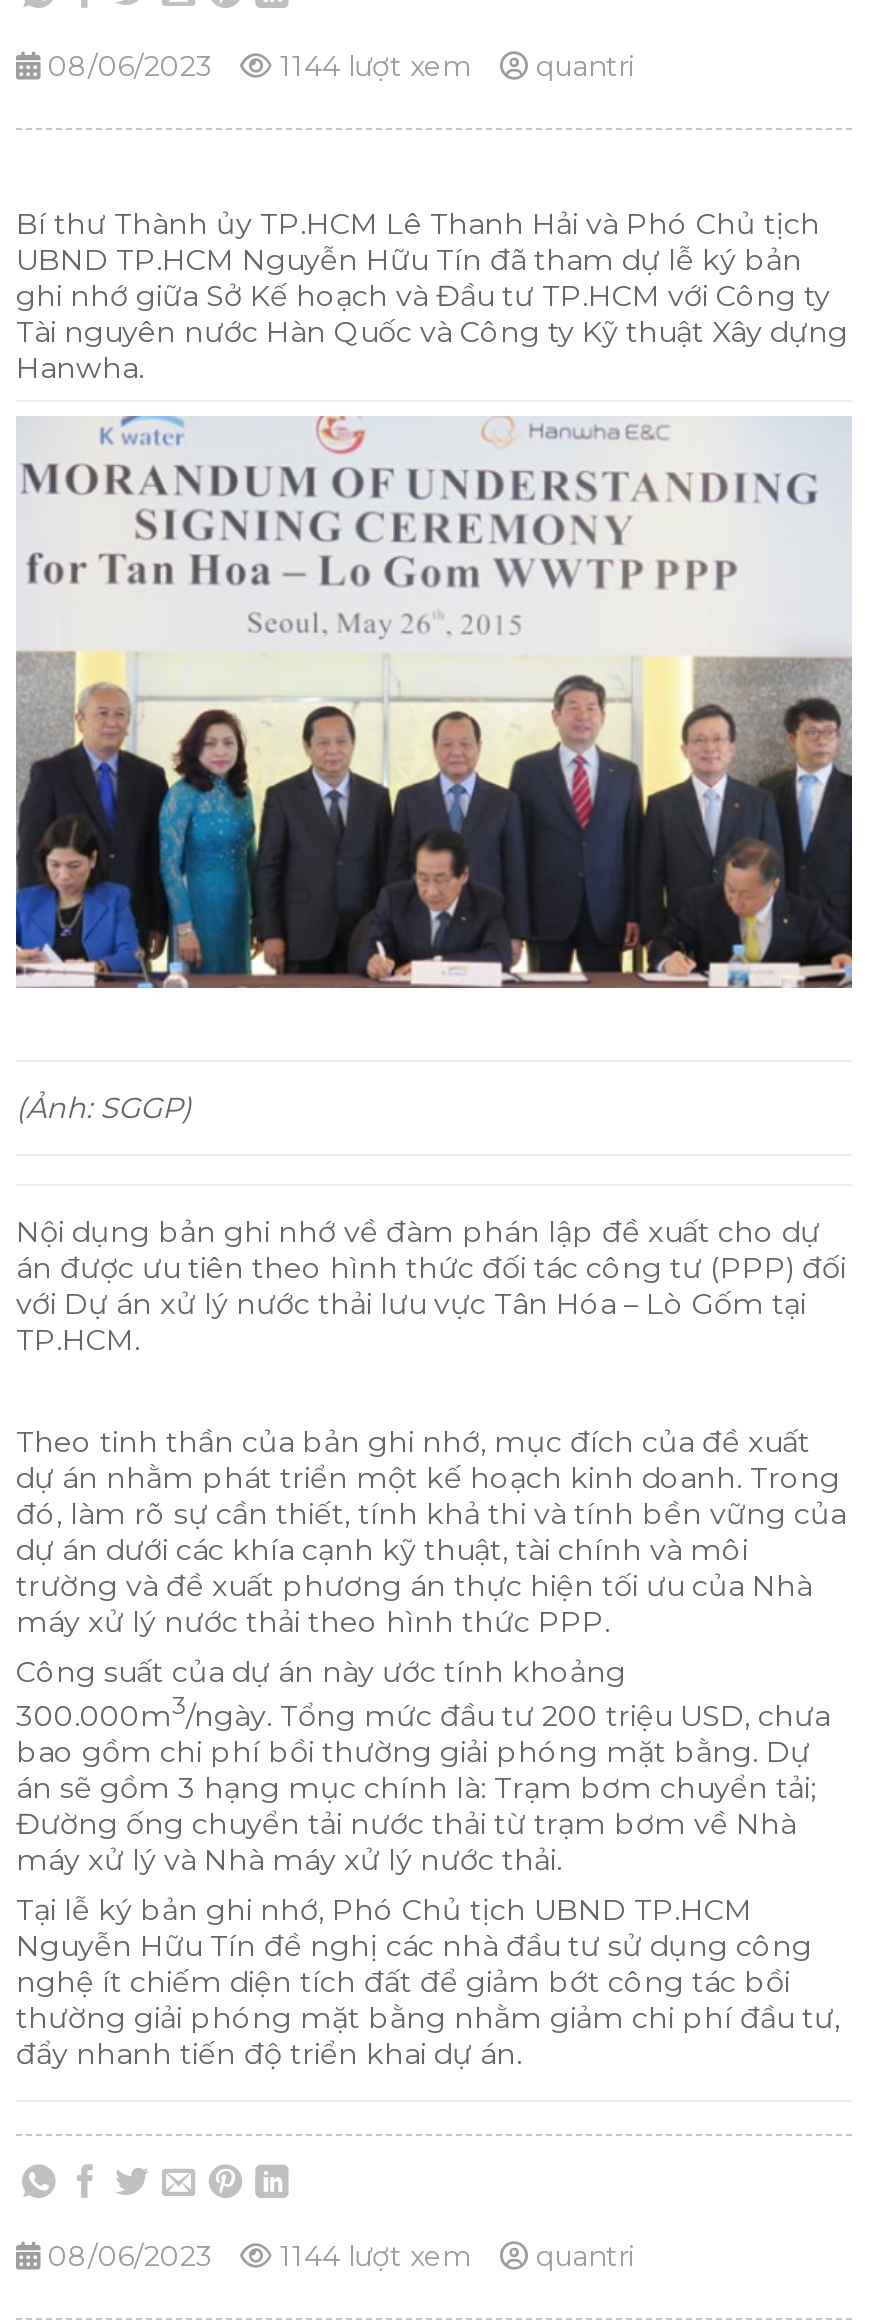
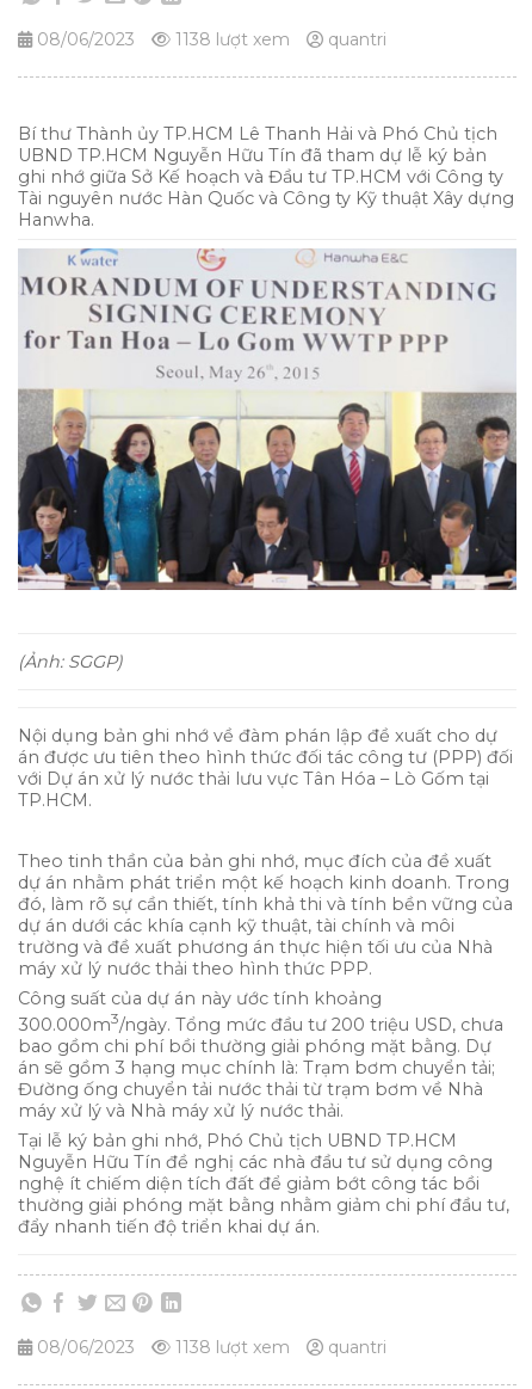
[40,48,634,84] 08/06/2023 1144 lượt xem quantri -> [32,29,386,50] 08/06/2023 1138 lượt xem quantri
[40,2238,634,2274] 08/06/2023 1144 lượt xem quantri -> [32,1337,386,1358] 08/06/2023 1138 lượt xem quantri

